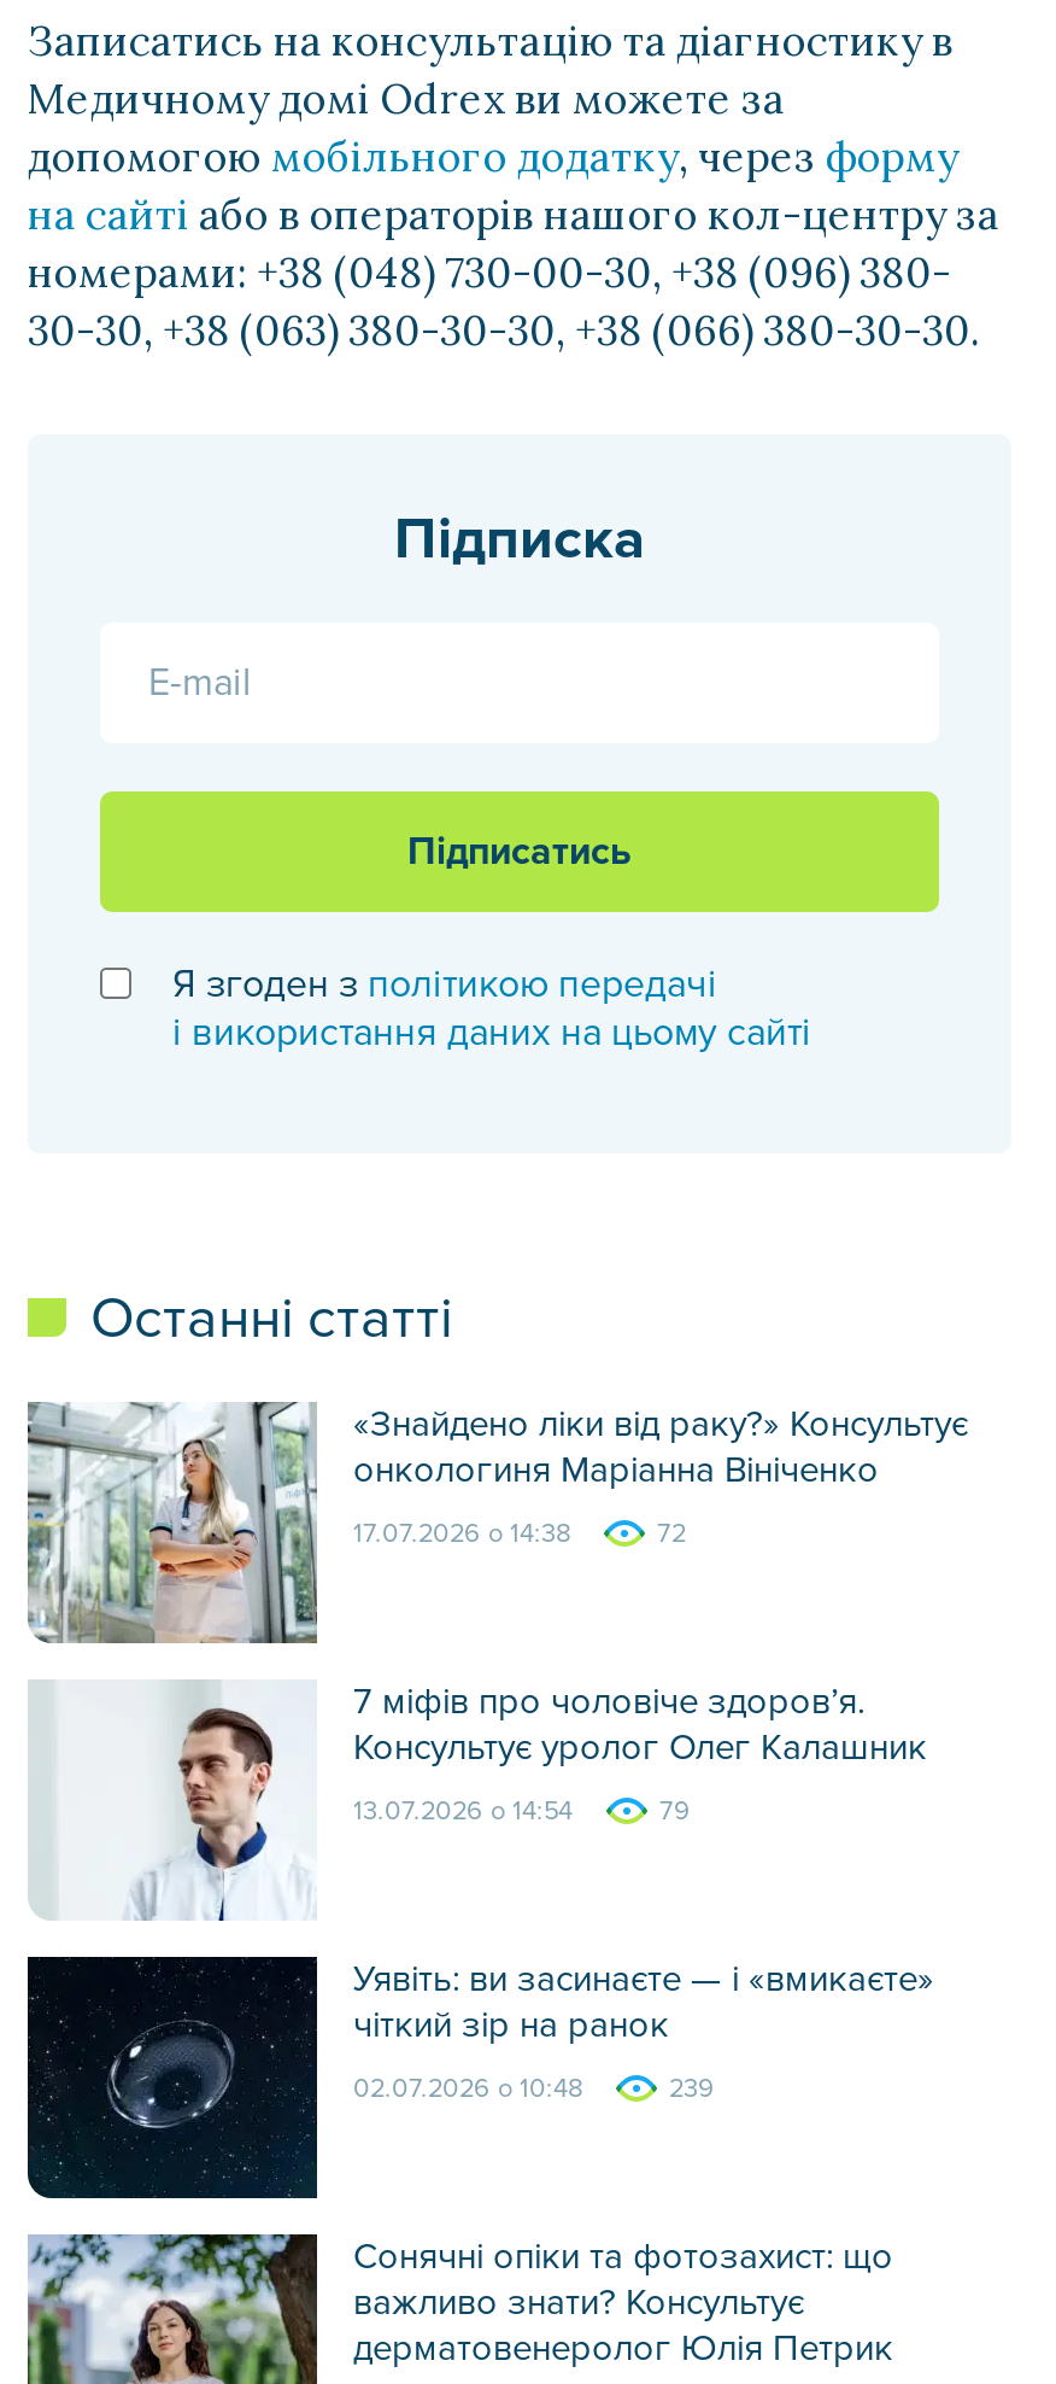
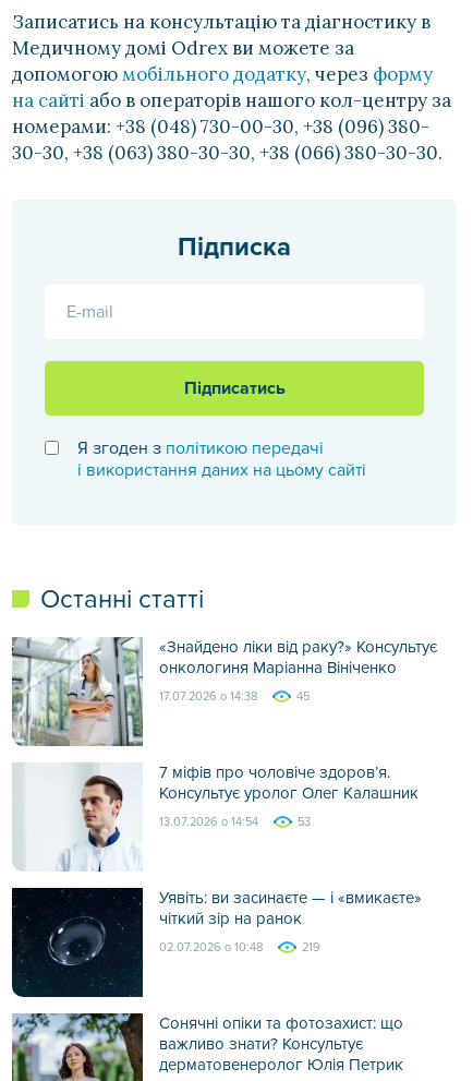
[657,1519,686,1550] 72 -> [296,690,310,704] 45
[659,1796,691,1828] 79 -> [298,815,311,830] 53
[669,2074,715,2105] 239 -> [302,941,320,955] 219

